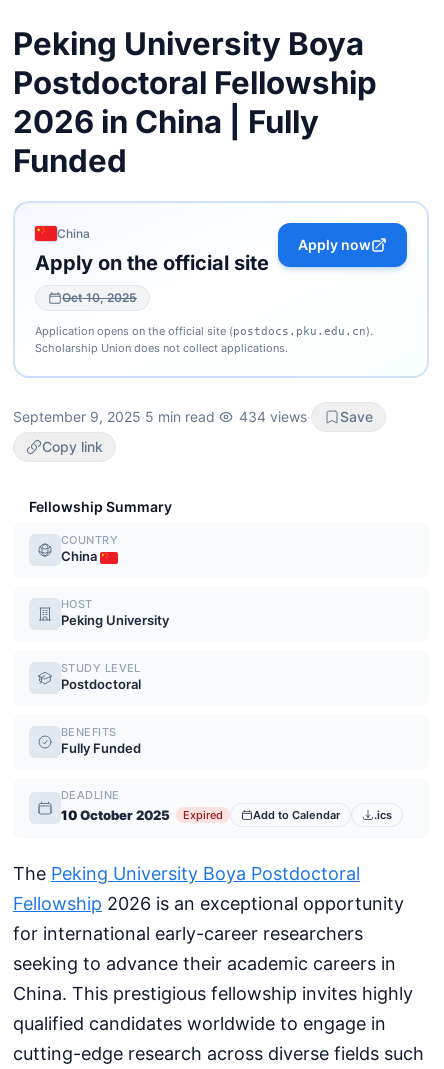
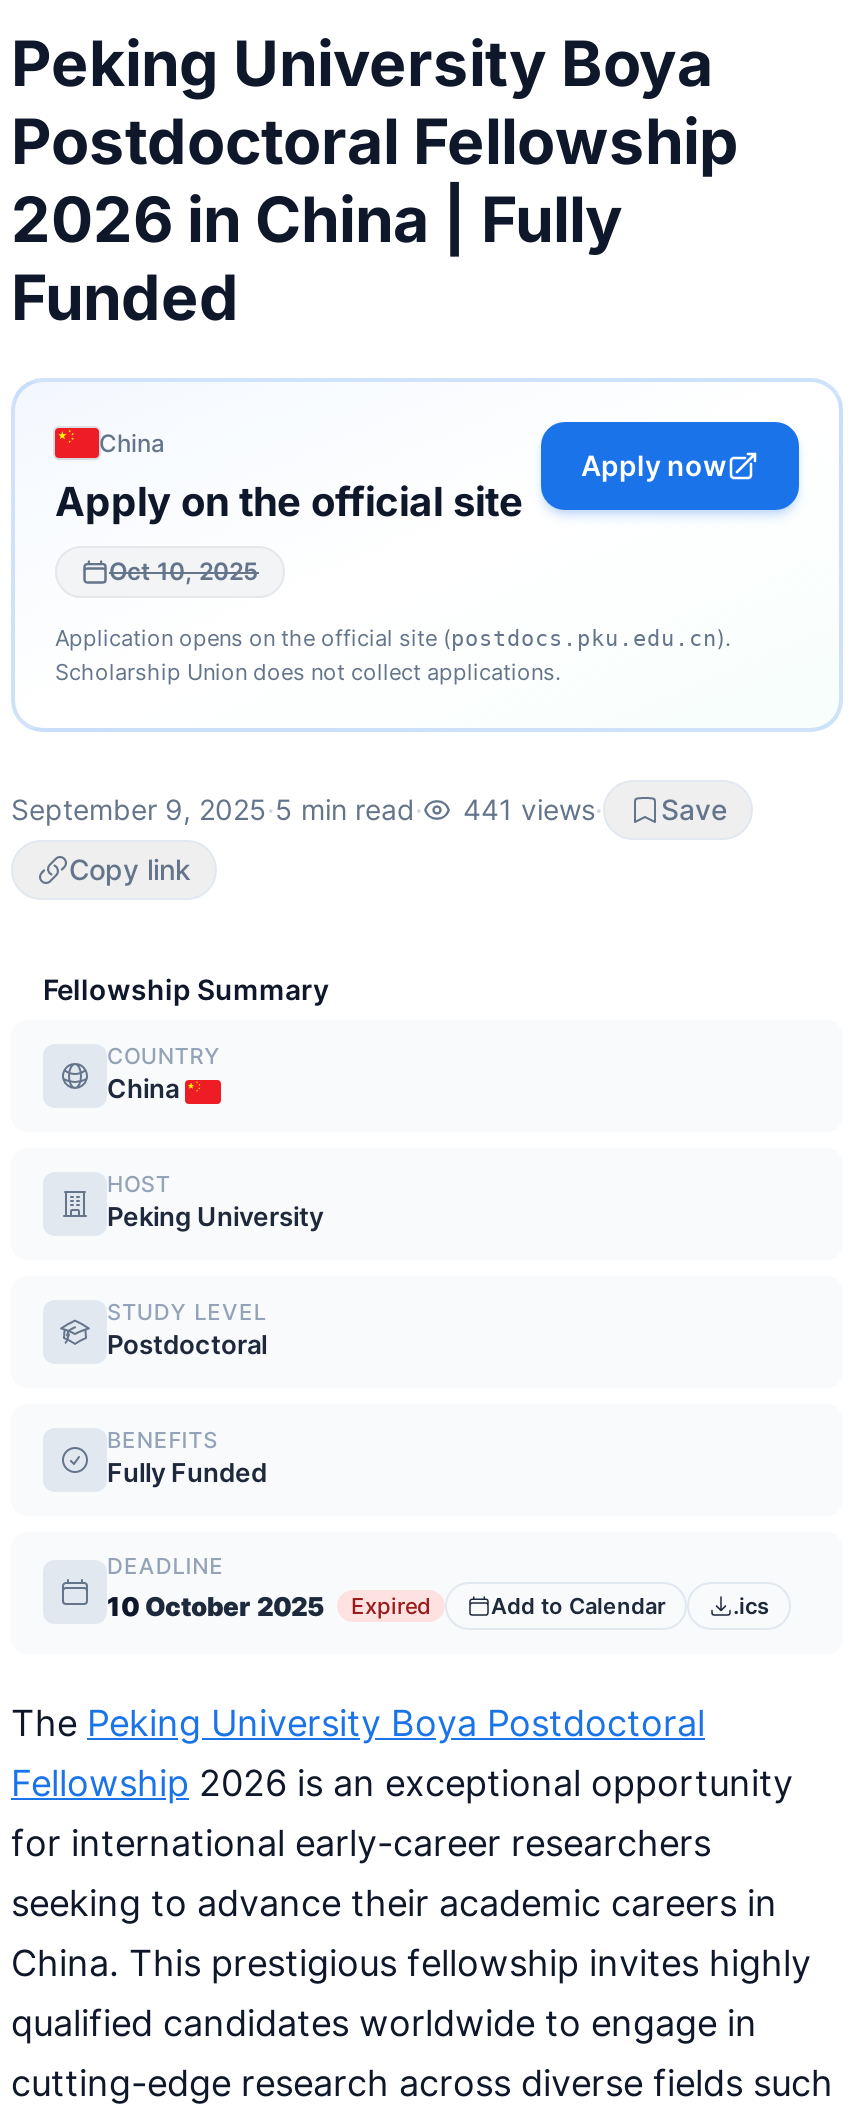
[13,408,373,425] September 9, 2025 · 5 min read · 434 views · Save -> [11,791,727,825] September 9, 2025 · 5 min read · 441 views · Save

